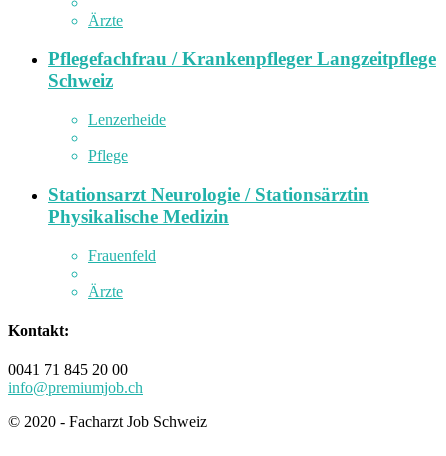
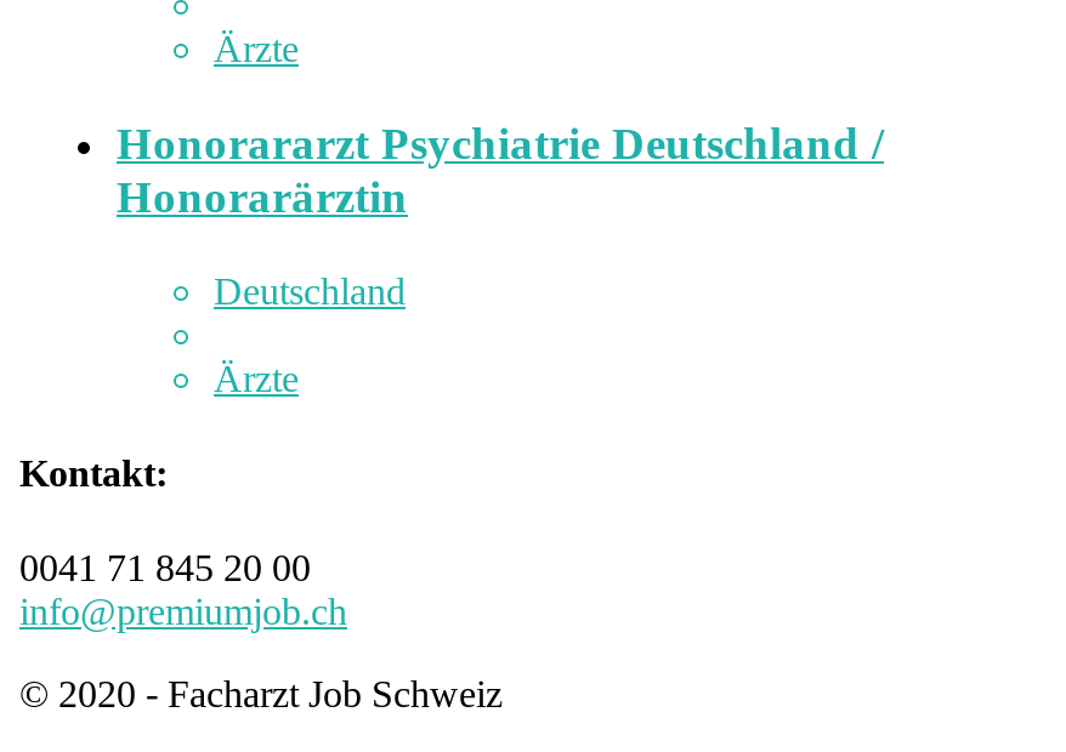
[48,48,436,264] Pflegefachfrau / Krankenpfleger Langzeitpflege | Schweiz | Lenzerheide | Pflege | Stationsarzt Neurologie / Stationsärztin | Physikalische Medizin | Frauenfeld -> [117,117,884,311] Honorararzt Psychiatrie Deutschland / | Honorarärztin | Deutschland

